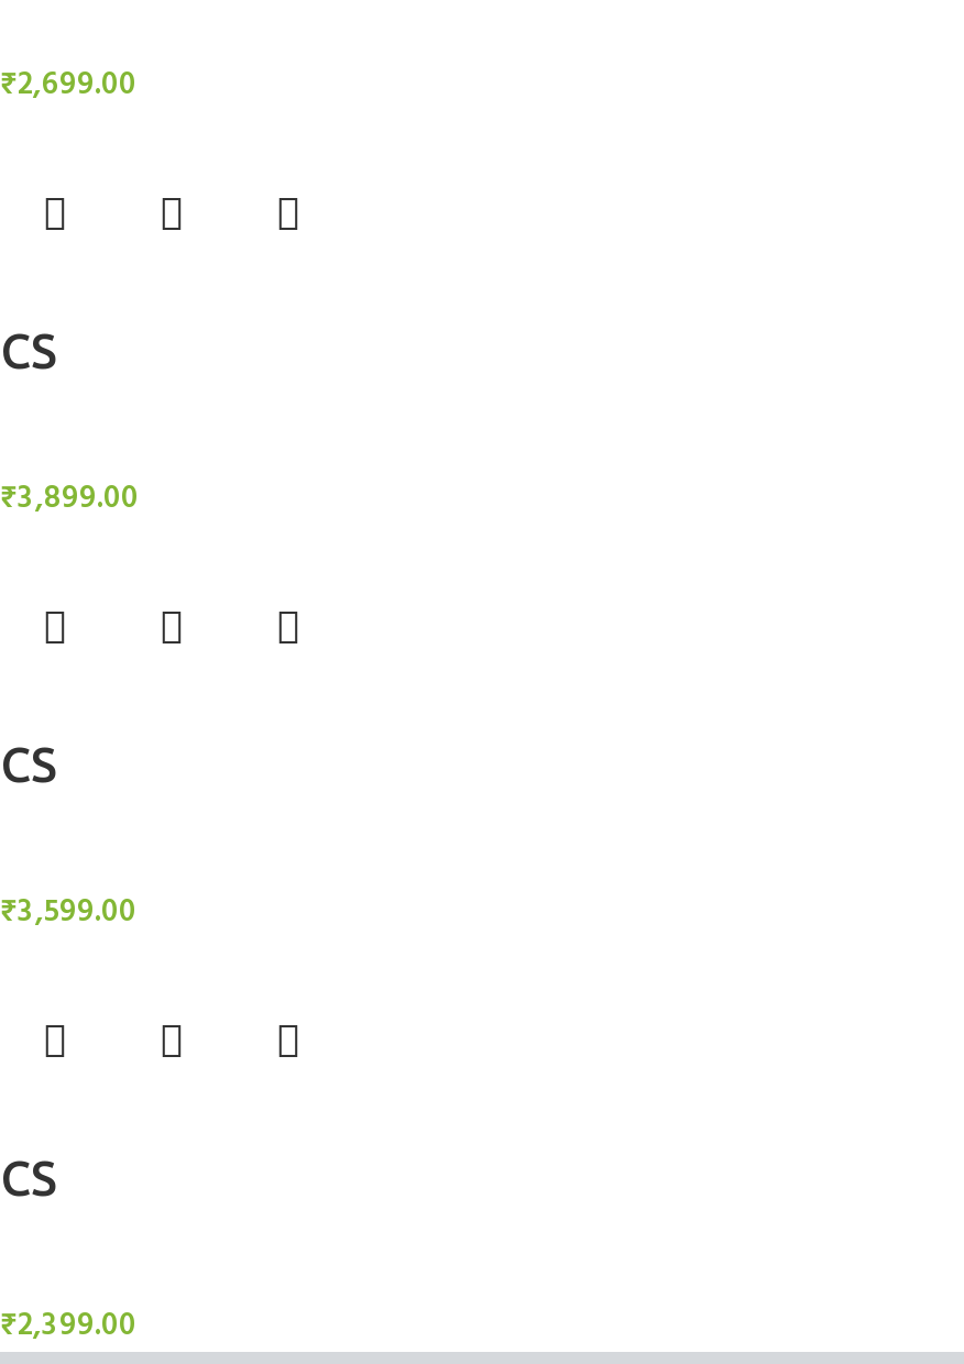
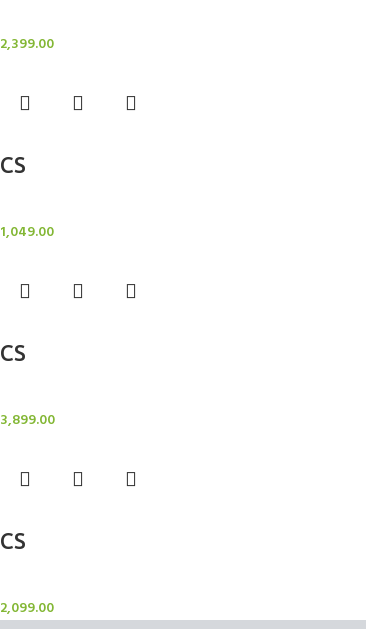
[0,59,136,110] ₹2,699.00 -> [0,32,54,55] 2,399.00
[0,473,139,524] ₹3,899.00 -> [0,220,54,243] 1,049.00
[0,887,136,937] ₹3,599.00 -> [0,408,55,431] 3,899.00
[0,1300,136,1351] ₹2,399.00 -> [0,596,54,619] 2,099.00

